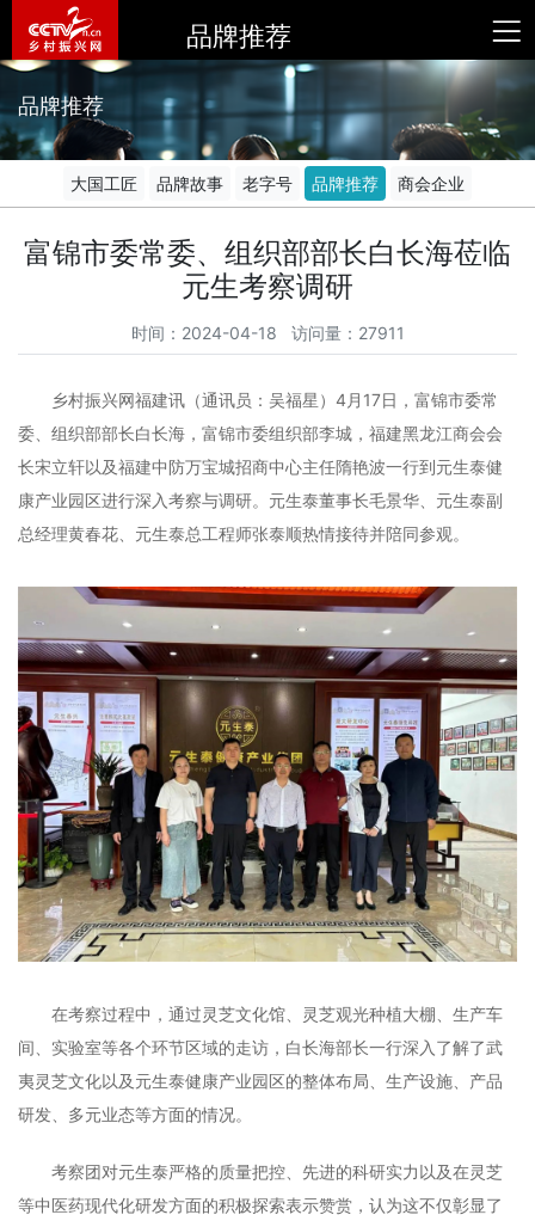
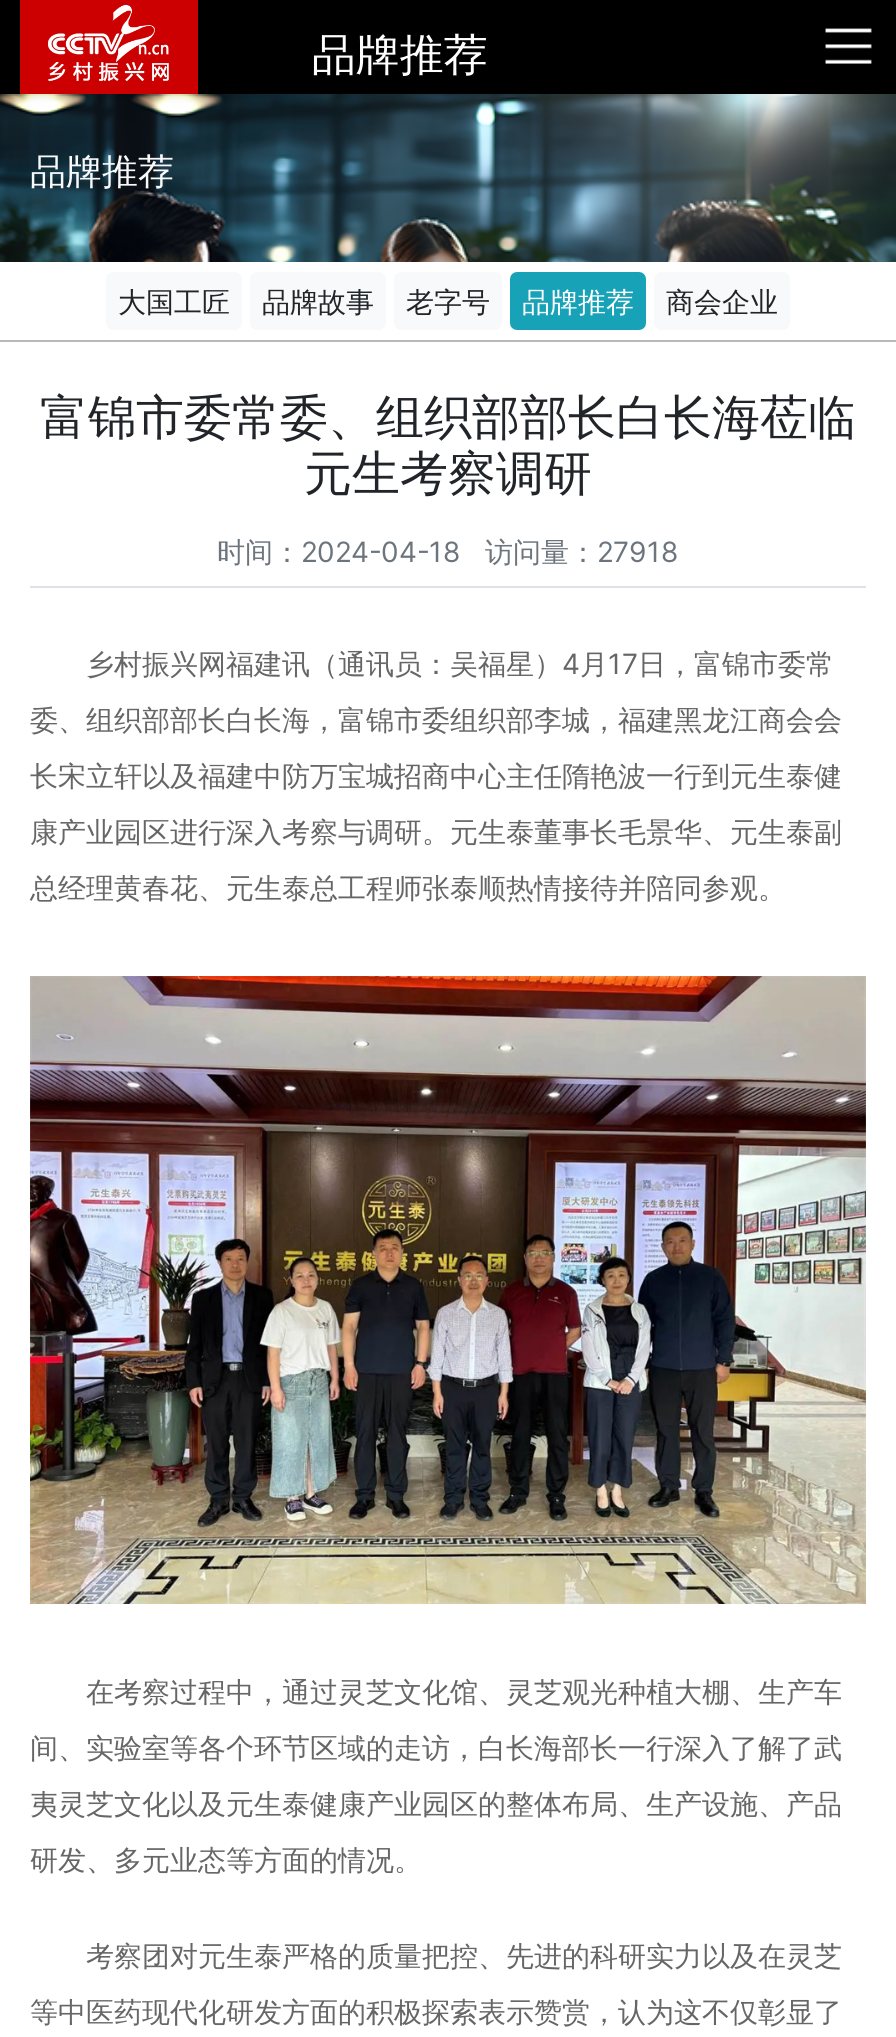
[131,323,404,343] 时间：2024-04-18 访问量：27911 -> [217,534,679,568] 时间：2024-04-18 访问量：27918

